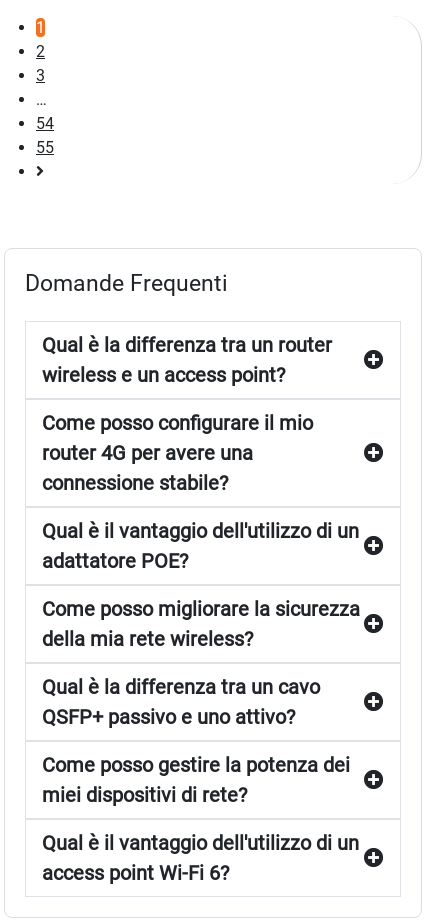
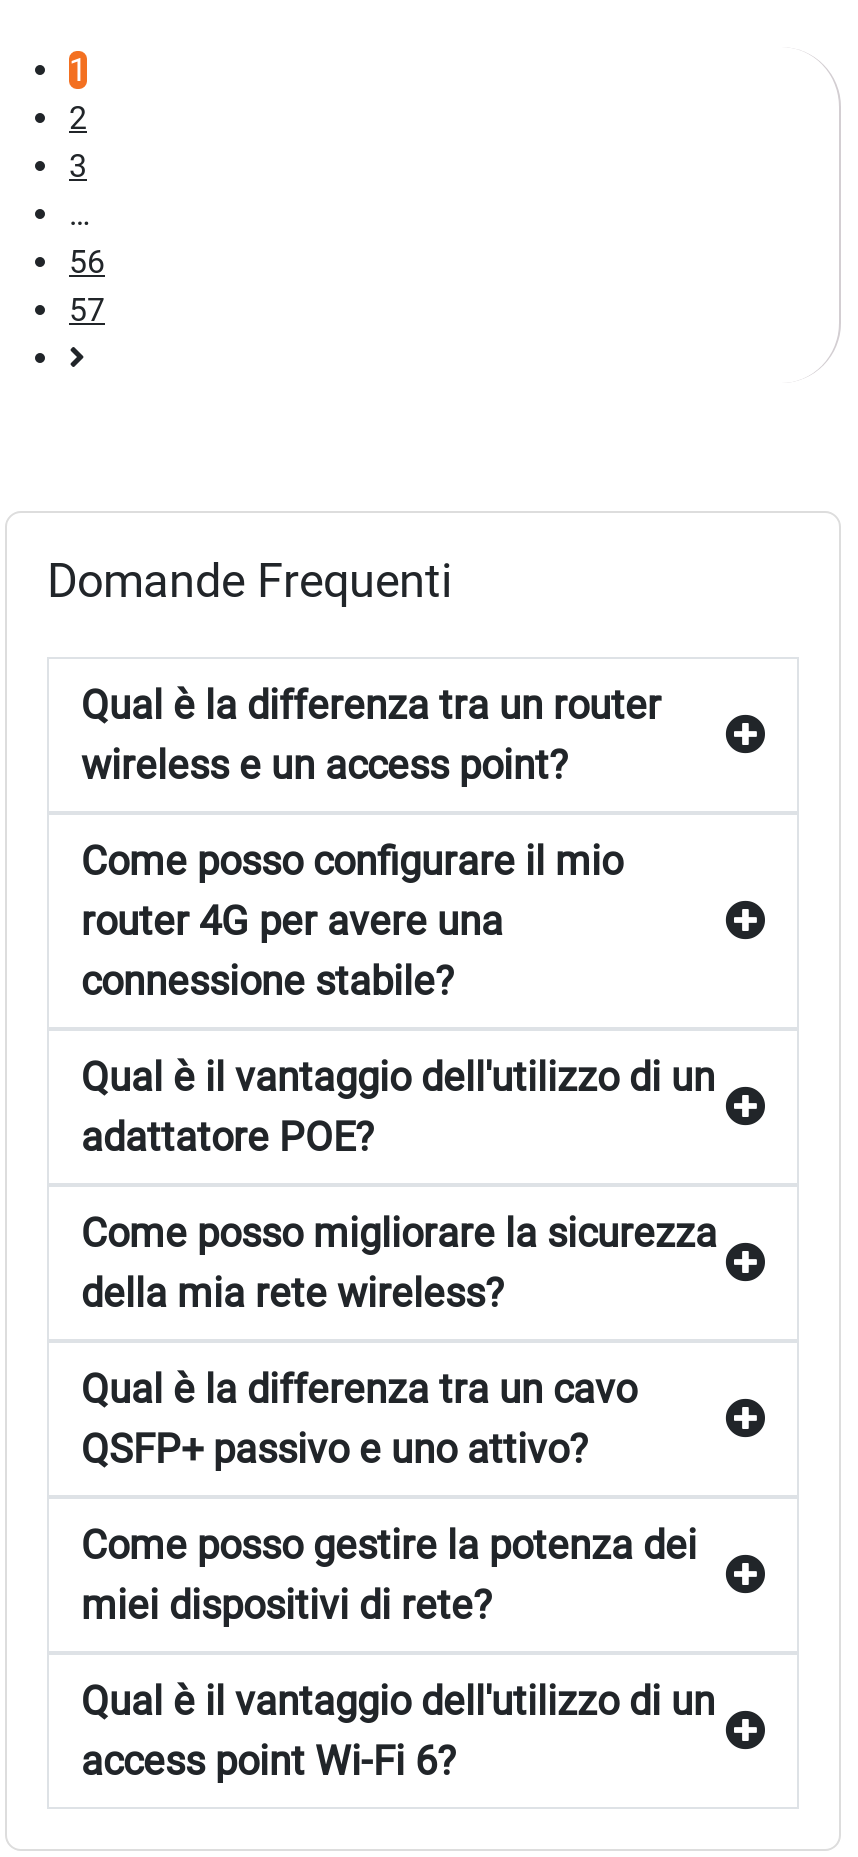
[36,114,54,133] 54 -> [69,243,105,281] 56
[36,138,54,157] 55 -> [69,291,105,329] 57

